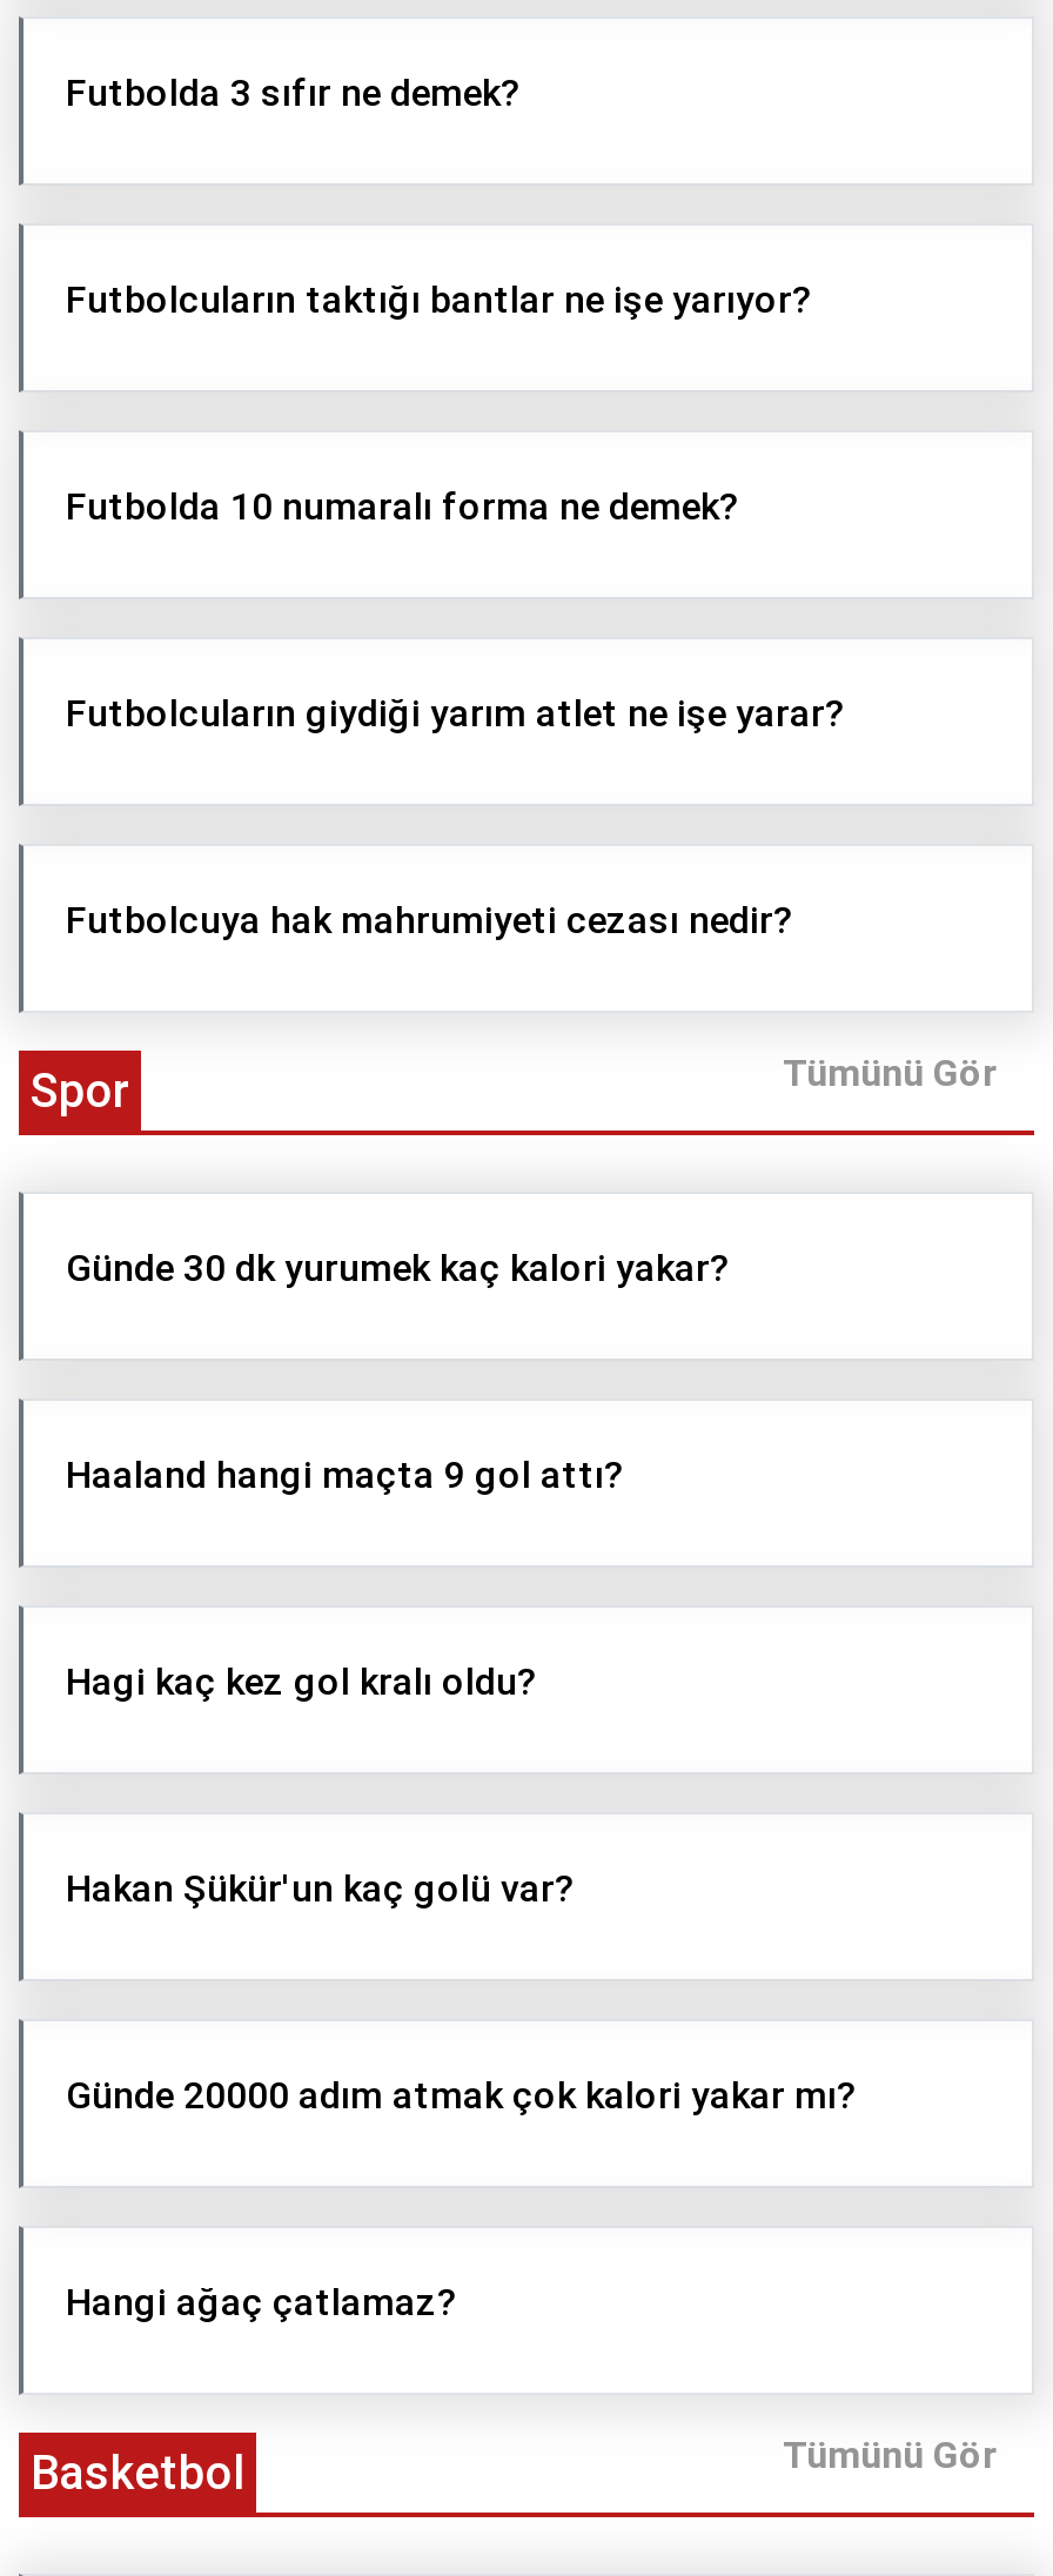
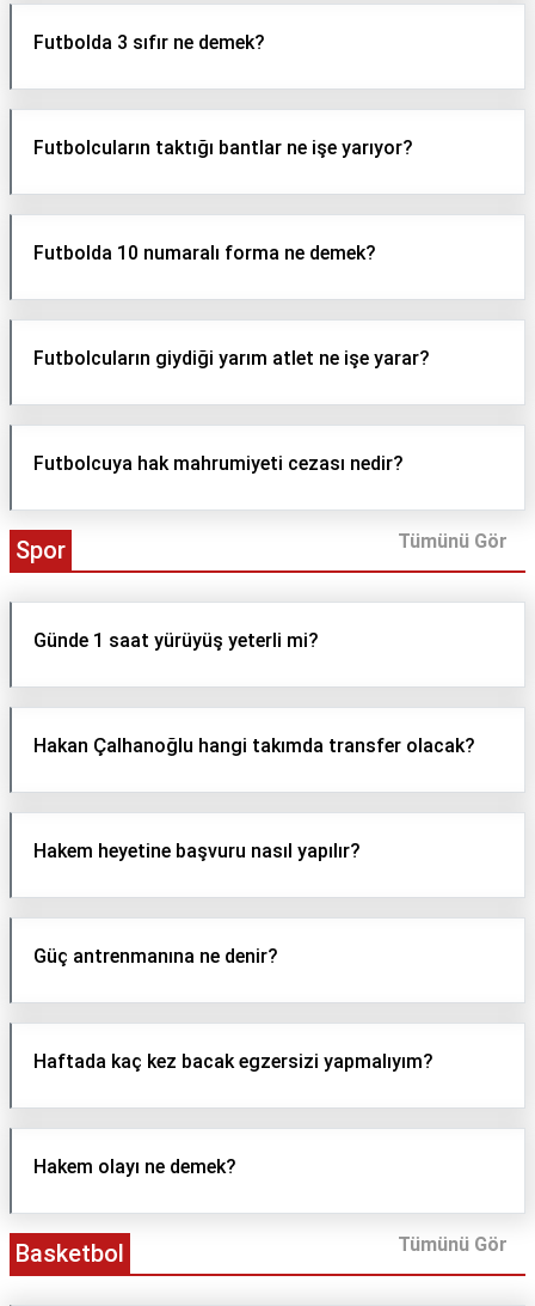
[66,1246,731,1291] Günde 30 dk yurumek kaç kalori yakar? -> [33,629,319,652] Günde 1 saat yürüyüş yeterli mi?
[66,1453,625,1498] Haaland hangi maçta 9 gol attı? -> [33,735,475,757] Hakan Çalhanoğlu hangi takımda transfer olacak?
[66,1660,538,1705] Hagi kaç kez gol kralı oldu? -> [33,840,361,863] Hakem heyetine başvuru nasıl yapılır?
[66,1867,576,1912] Hakan Şükür'un kaç golü var? -> [33,945,278,968] Güç antrenmanına ne denir?
[66,2074,858,2118] Günde 20000 adım atmak çok kalori yakar mı? -> [33,1050,433,1073] Haftada kaç kez bacak egzersizi yapmalıyım?
[66,2281,458,2325] Hangi ağaç çatlamaz? -> [33,1156,236,1178] Hakem olayı ne demek?

